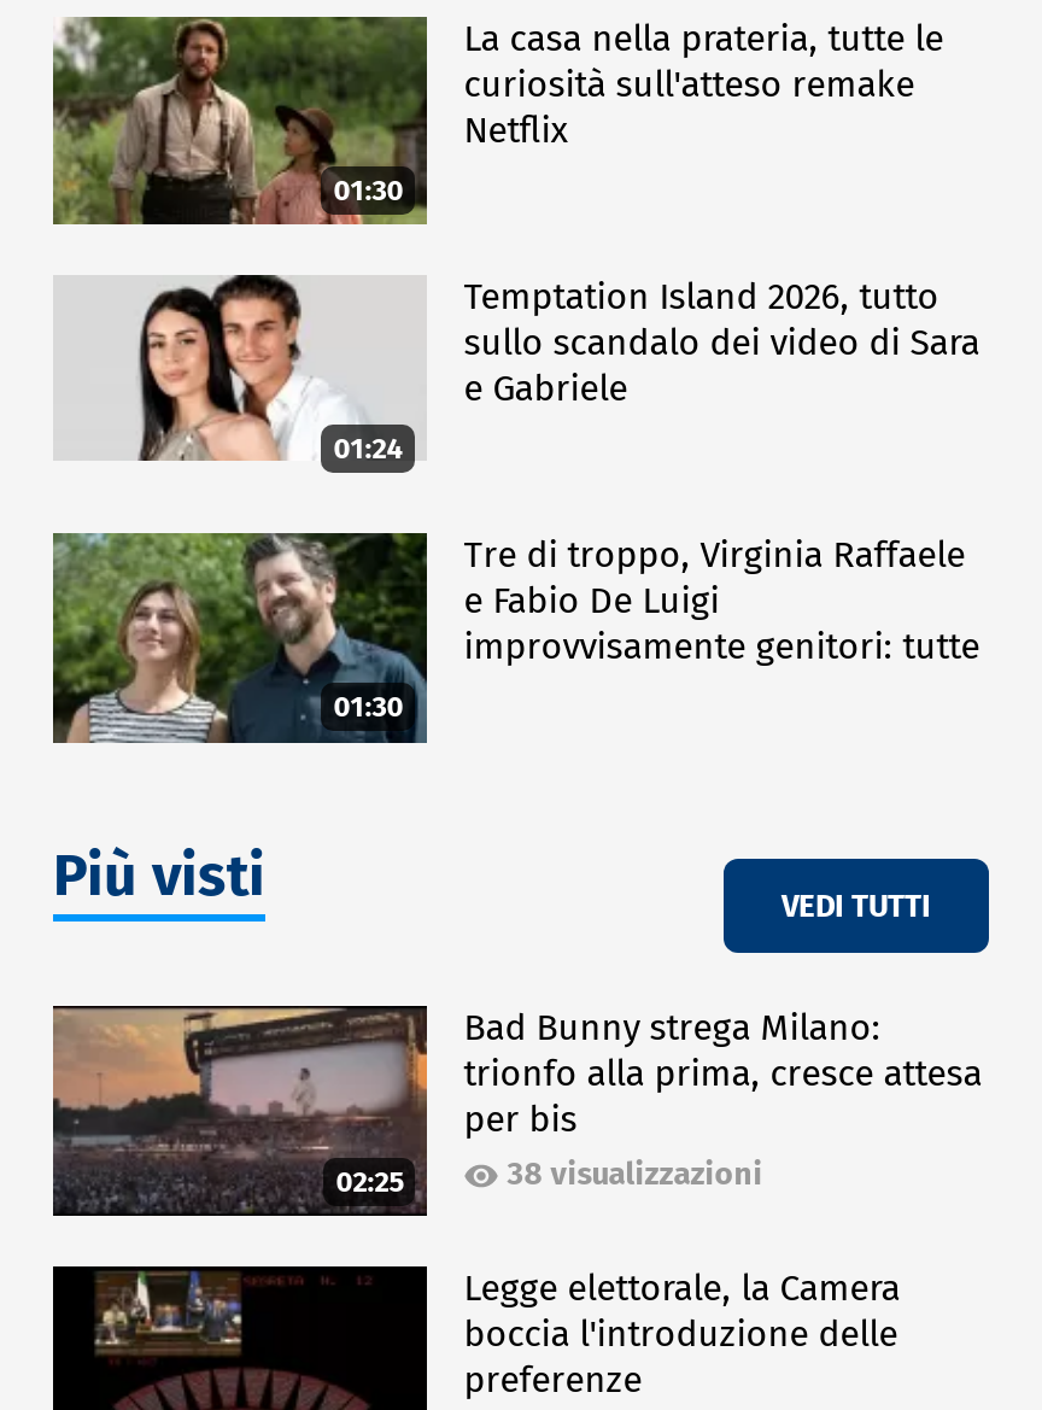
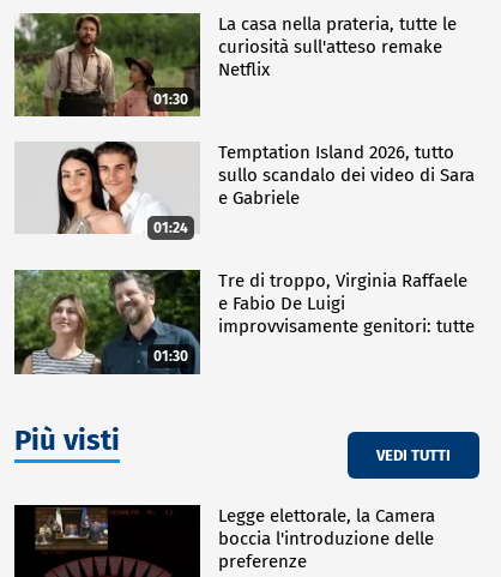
[51,1004,429,1218] [image] | 02:25 -> none
[464,1007,982,1193] Bad Bunny strega Milano: | trionfo alla prima, cresce attesa | per bis | 38 visualizzazioni -> none

